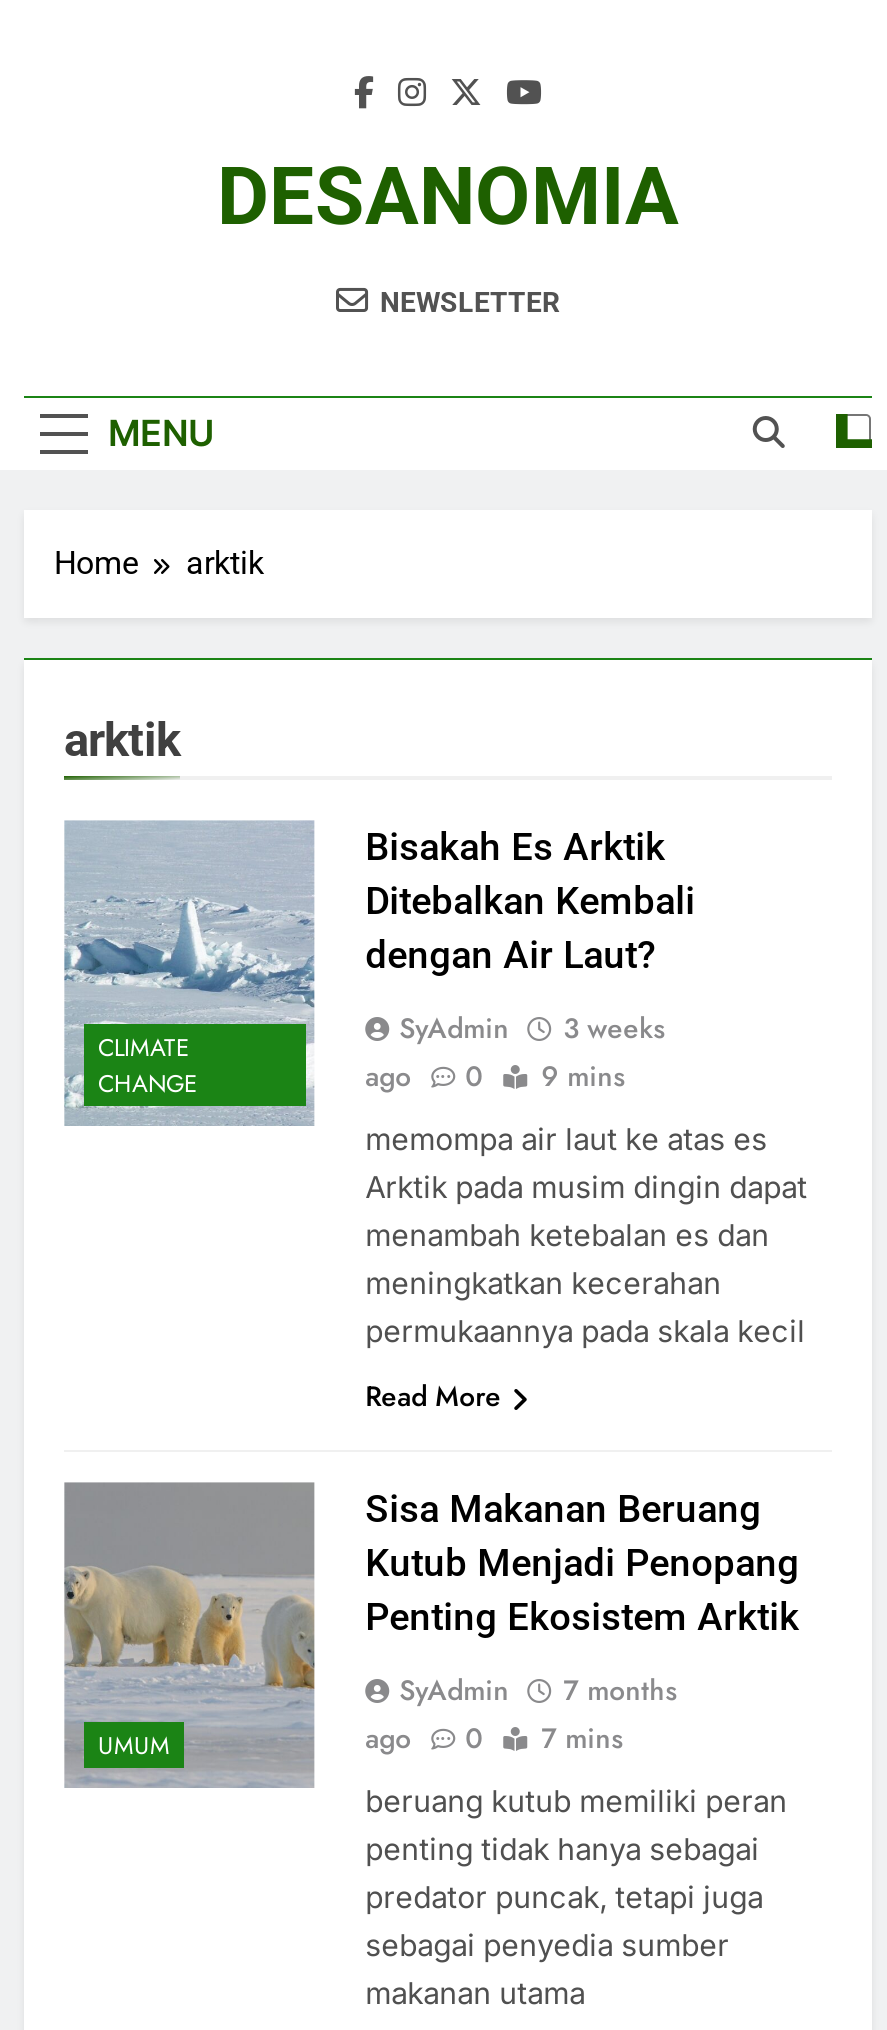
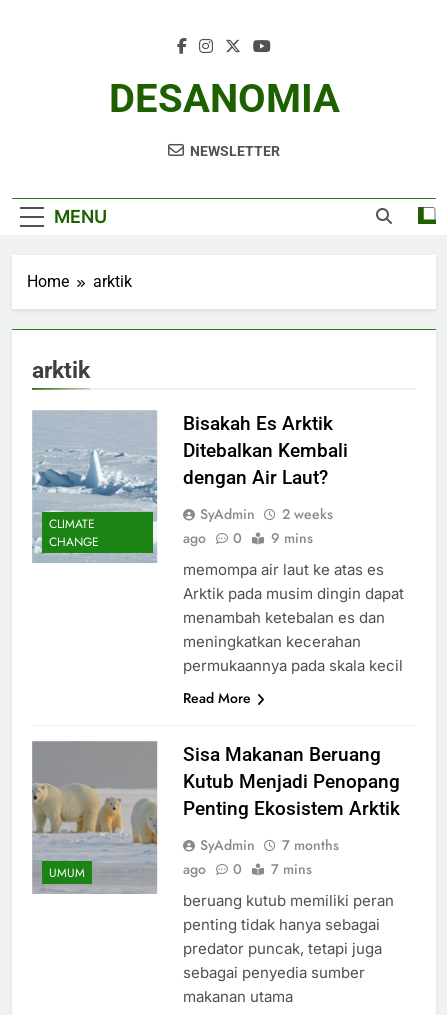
[399,1008,665,1048] SyAdmin 3 weeks -> [200,504,333,524] SyAdmin 2 weeks

